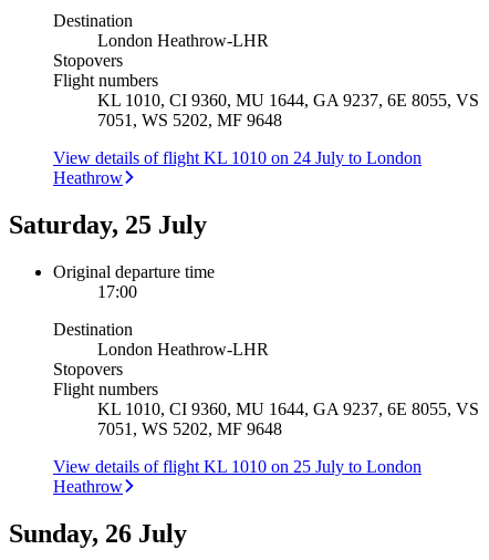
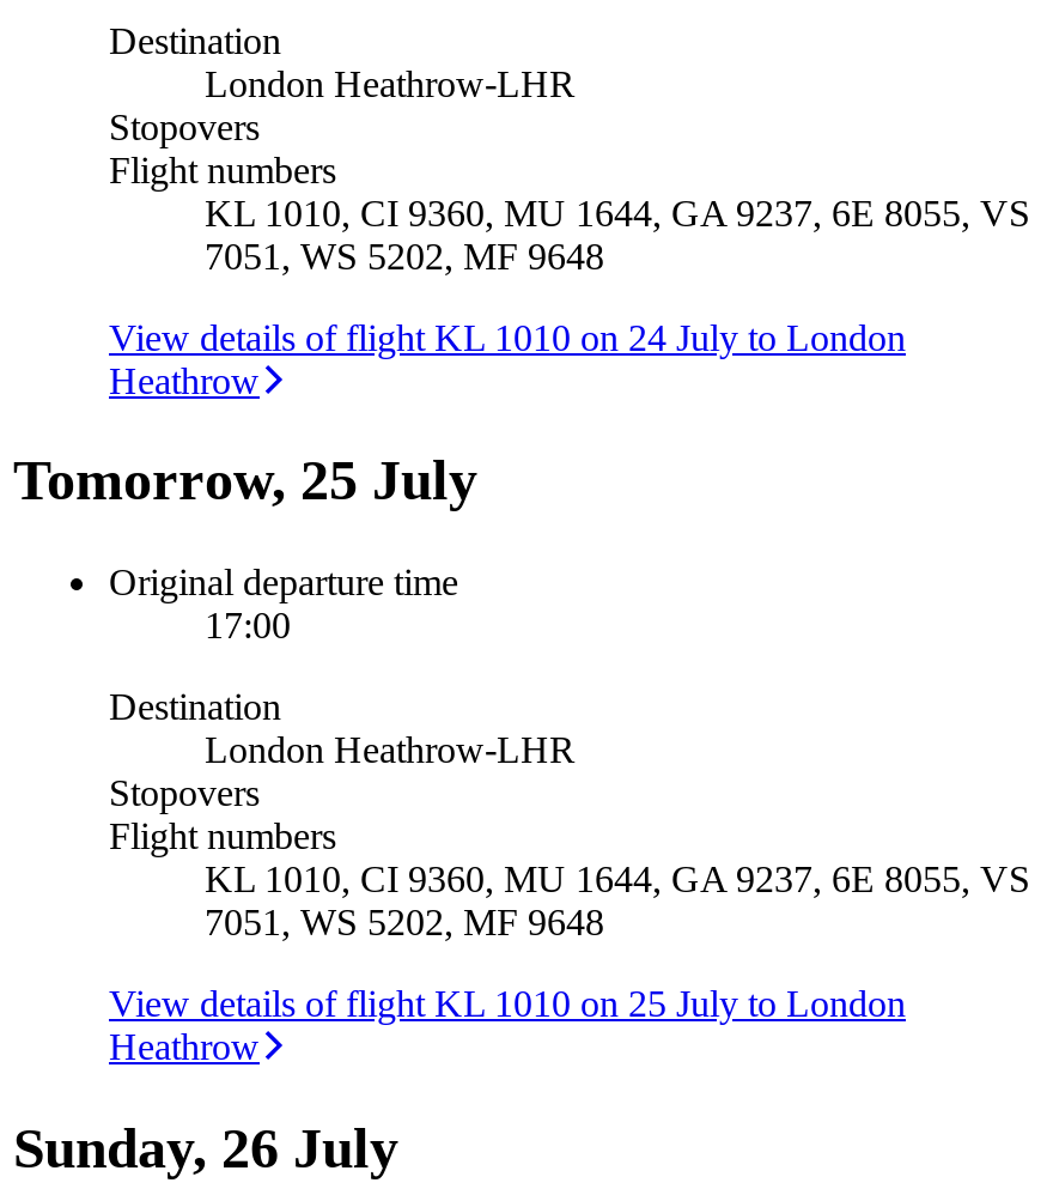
[9,210,207,239] Saturday, 25 July -> [13,450,477,512] Tomorrow, 25 July

